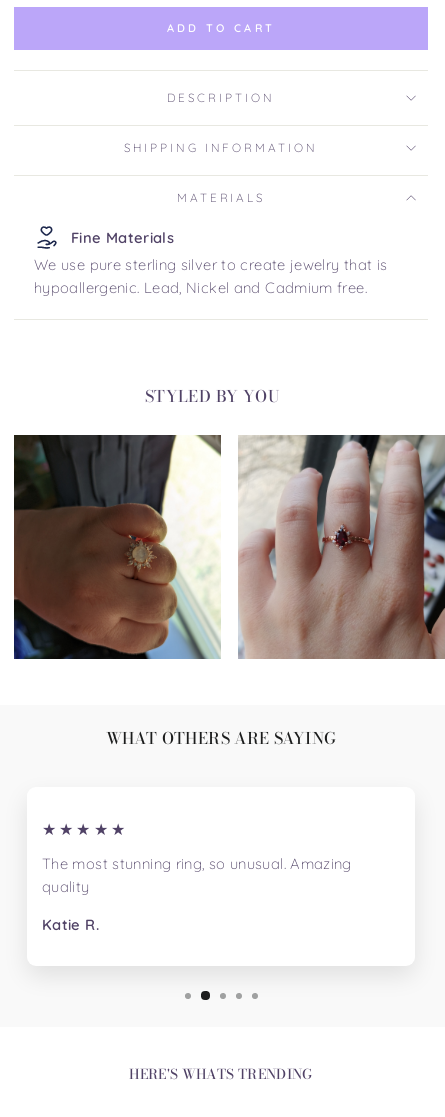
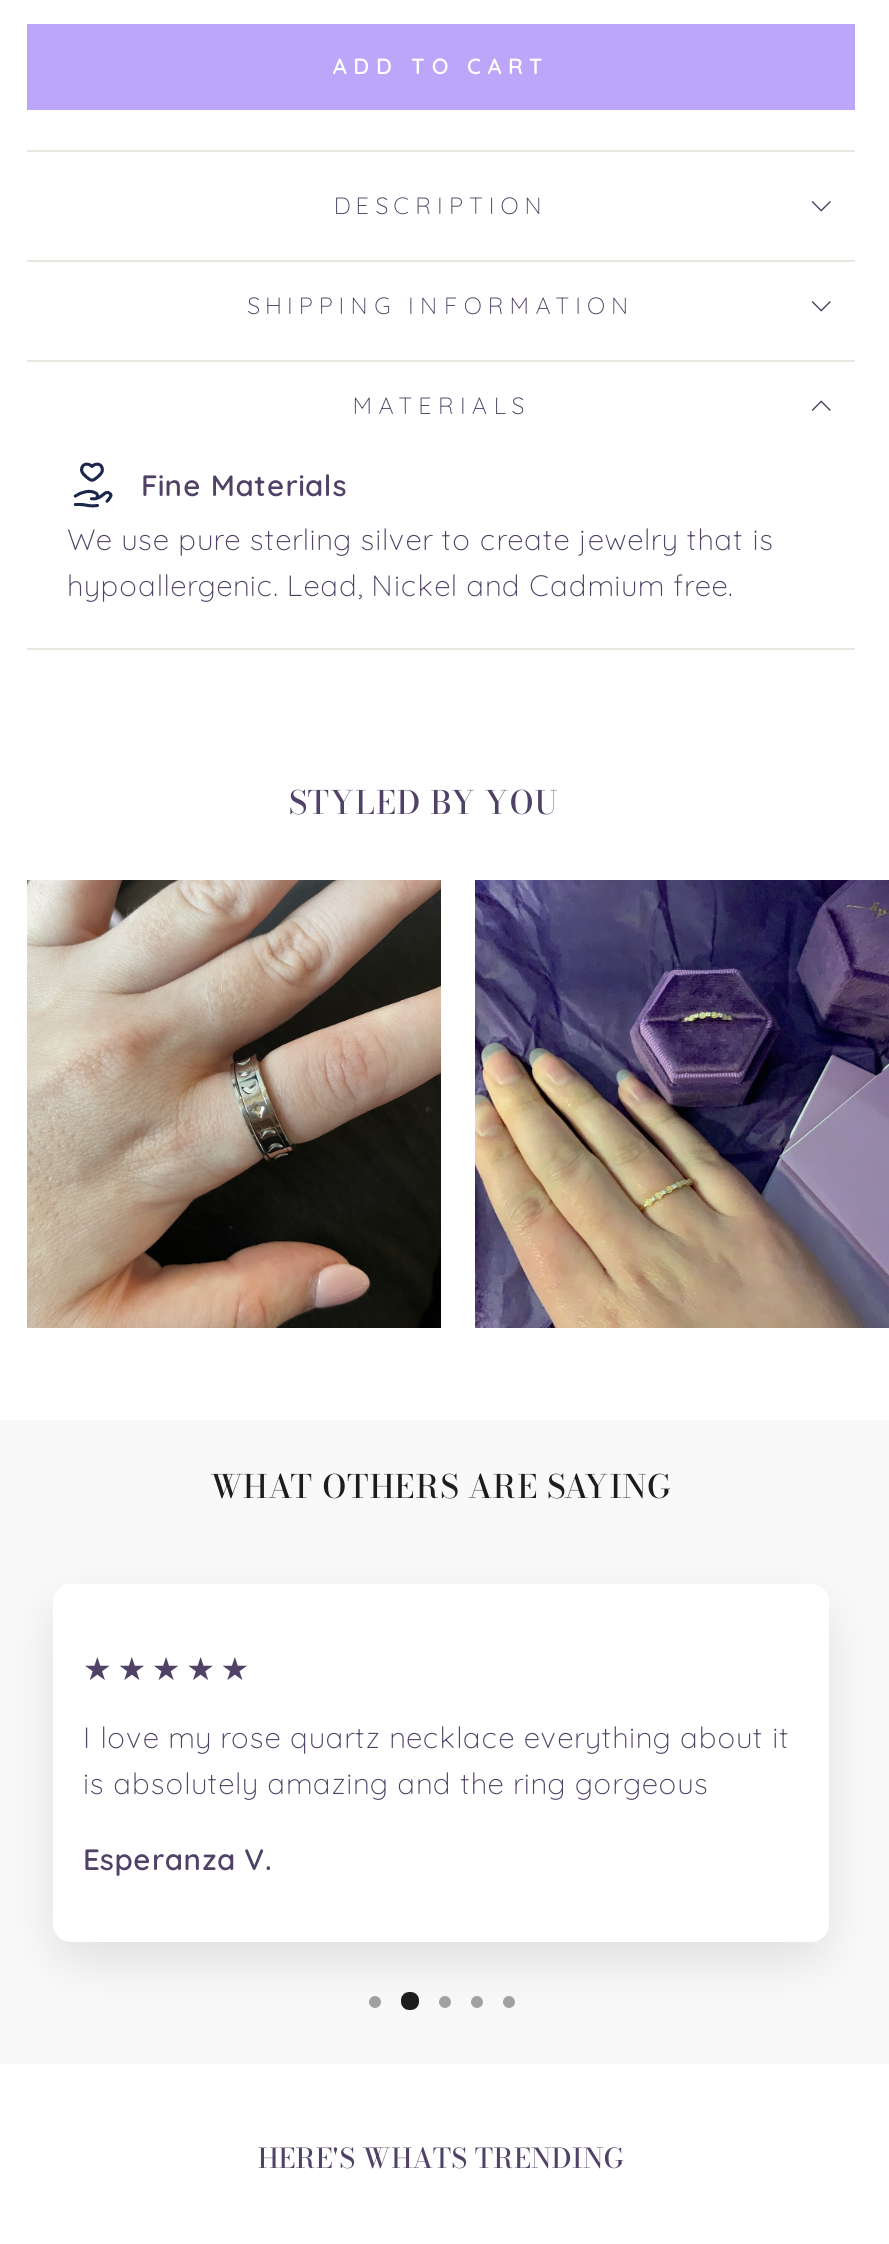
[13,434,221,660] [image] -> [27,878,443,1330] [image]
[238,434,442,659] [image] -> [473,878,883,1330] [image]
[42,854,352,896] The most stunning ring, so unusual. Amazing | quality -> [83,1719,790,1803] I love my rose quartz necklace everything about it | is absolutely amazing and the ring gorgeous
[42,915,99,934] Katie R. -> [83,1841,272,1879] Esperanza V.

